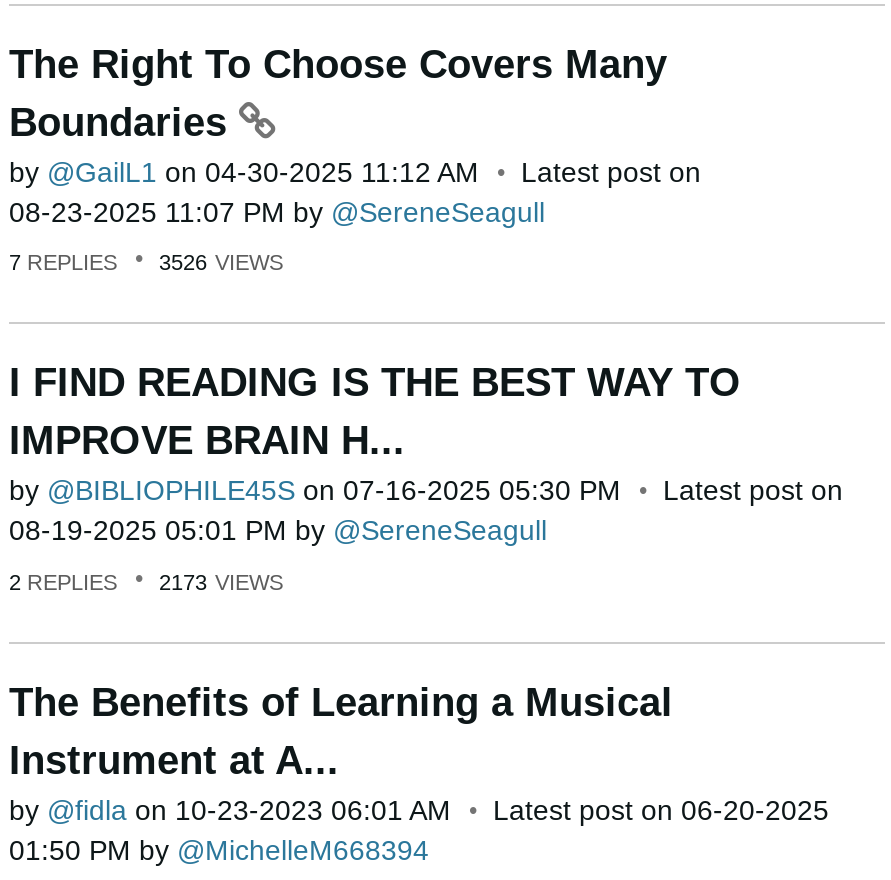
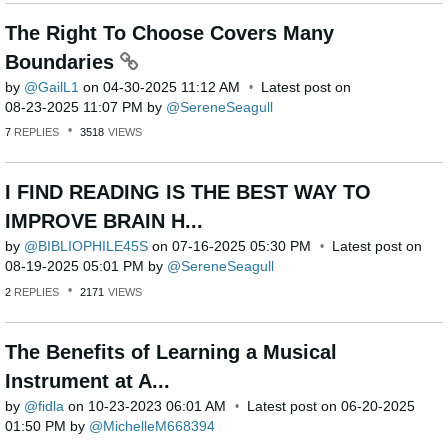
[9,250,283,274] 7 REPLIES 3526 VIEWS -> [5,126,142,138] 7 REPLIES 3518 VIEWS
[9,569,283,593] 2 REPLIES 2173 VIEWS -> [5,286,142,298] 2 REPLIES 2171 VIEWS

